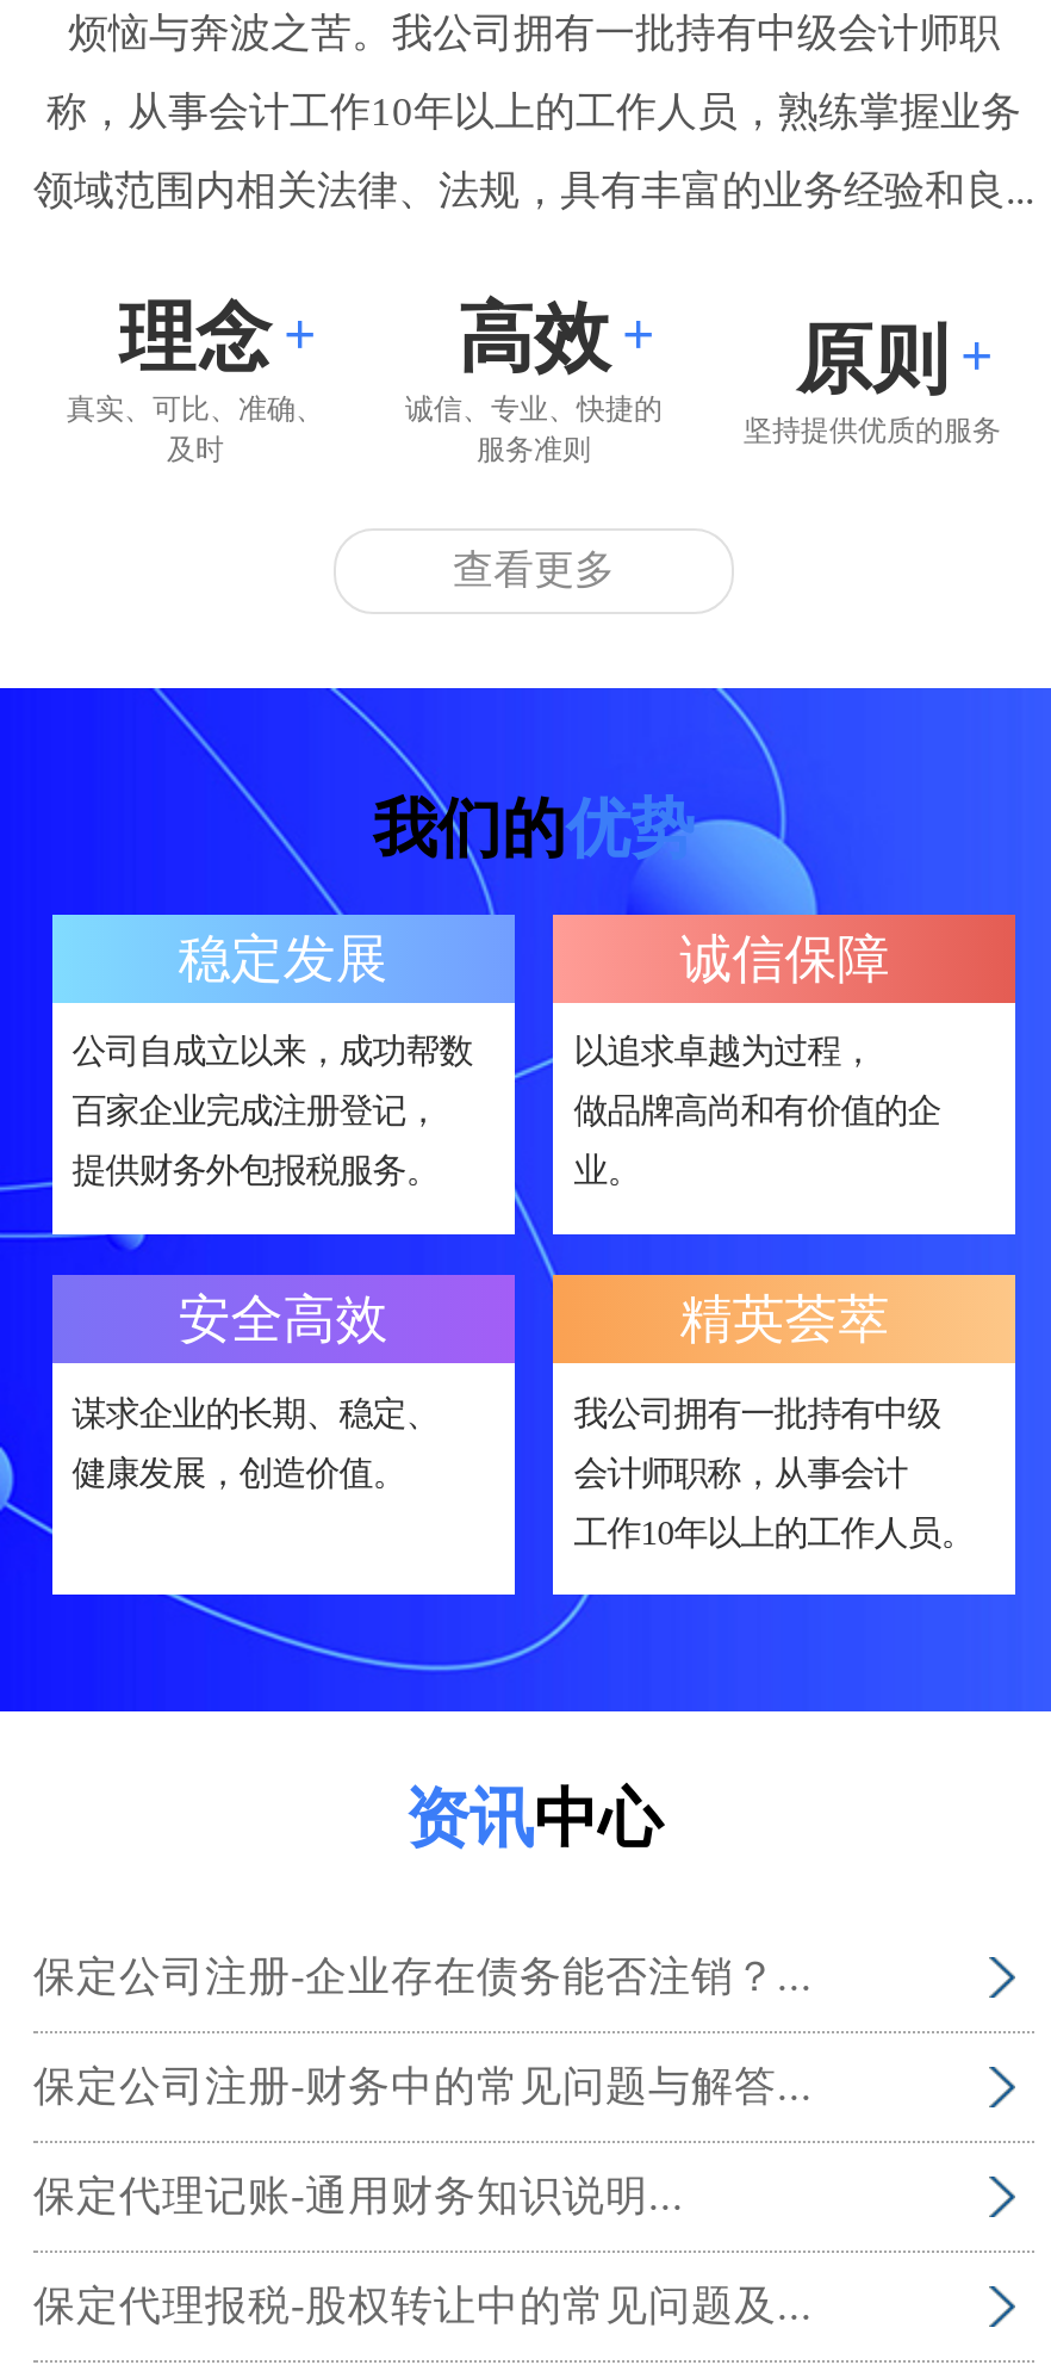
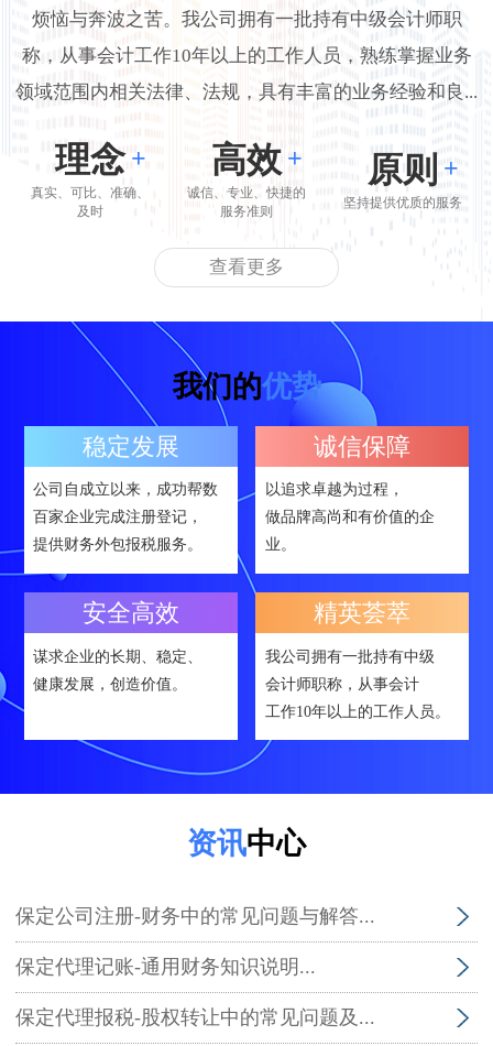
[33,1952,813,2000] 保定公司注册-企业存在债务能否注销？... -> none

